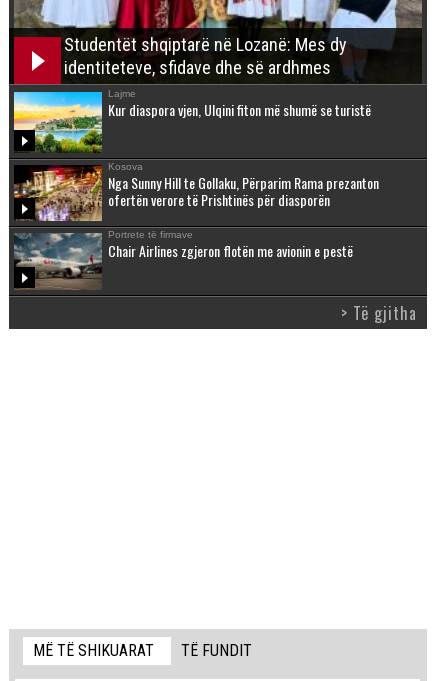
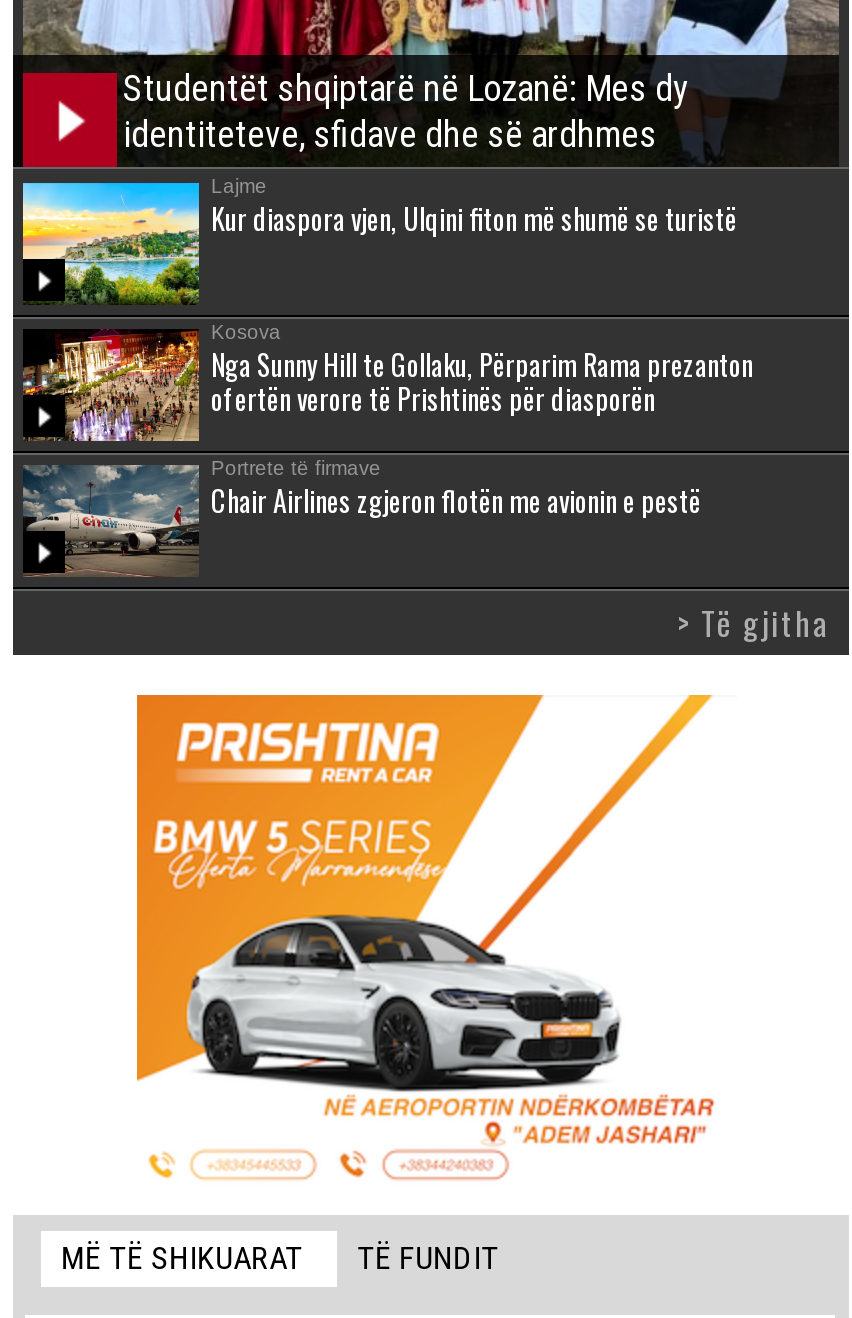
none -> [135,694,715,1182] [image]

